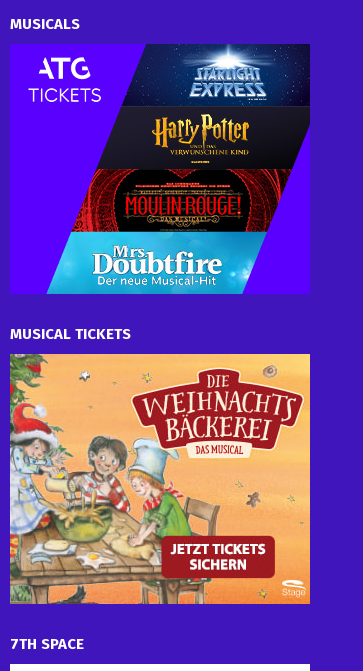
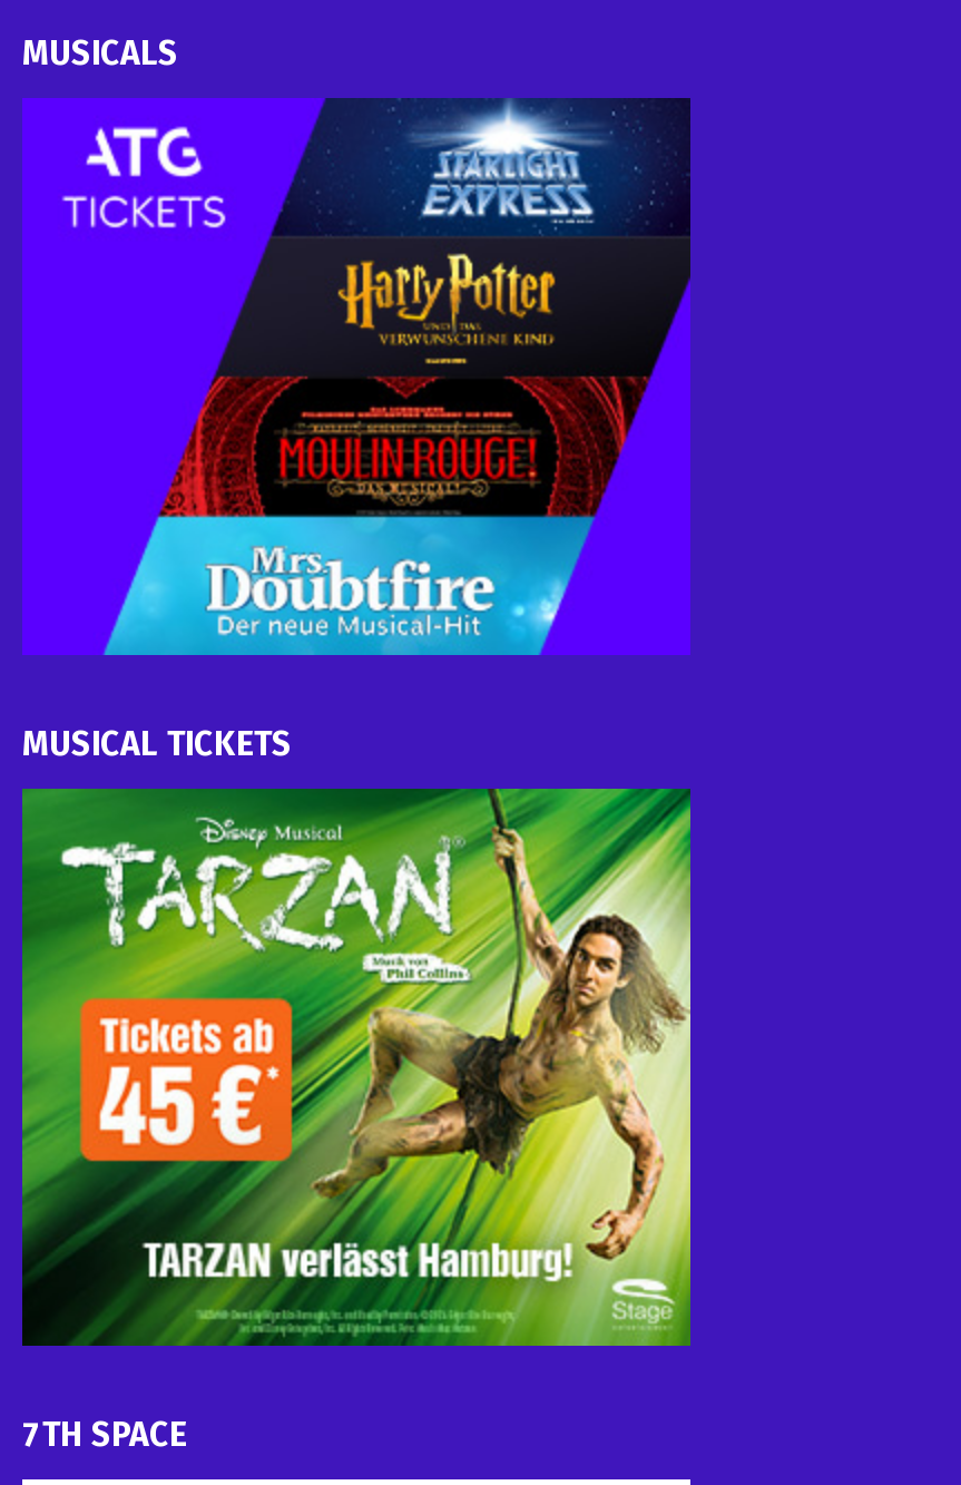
[9,353,311,605] [image] -> [20,787,693,1348] [image]

